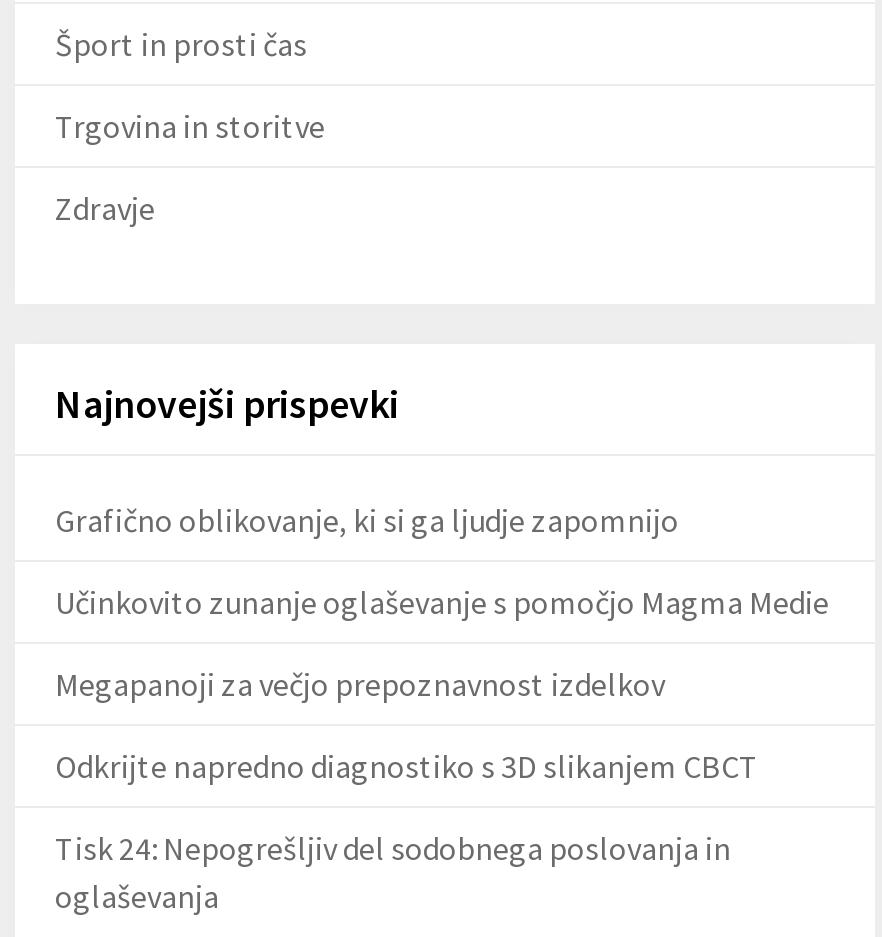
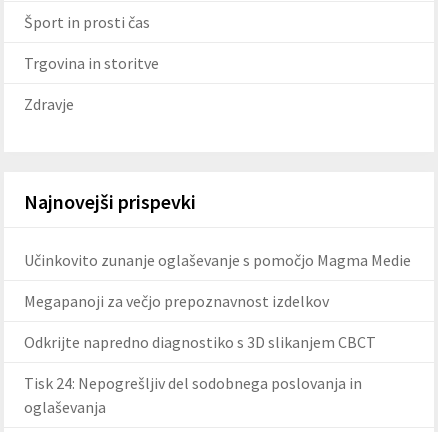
[55,501,679,541] Grafično oblikovanje, ki si ga ljudje zapomnijo -> none

